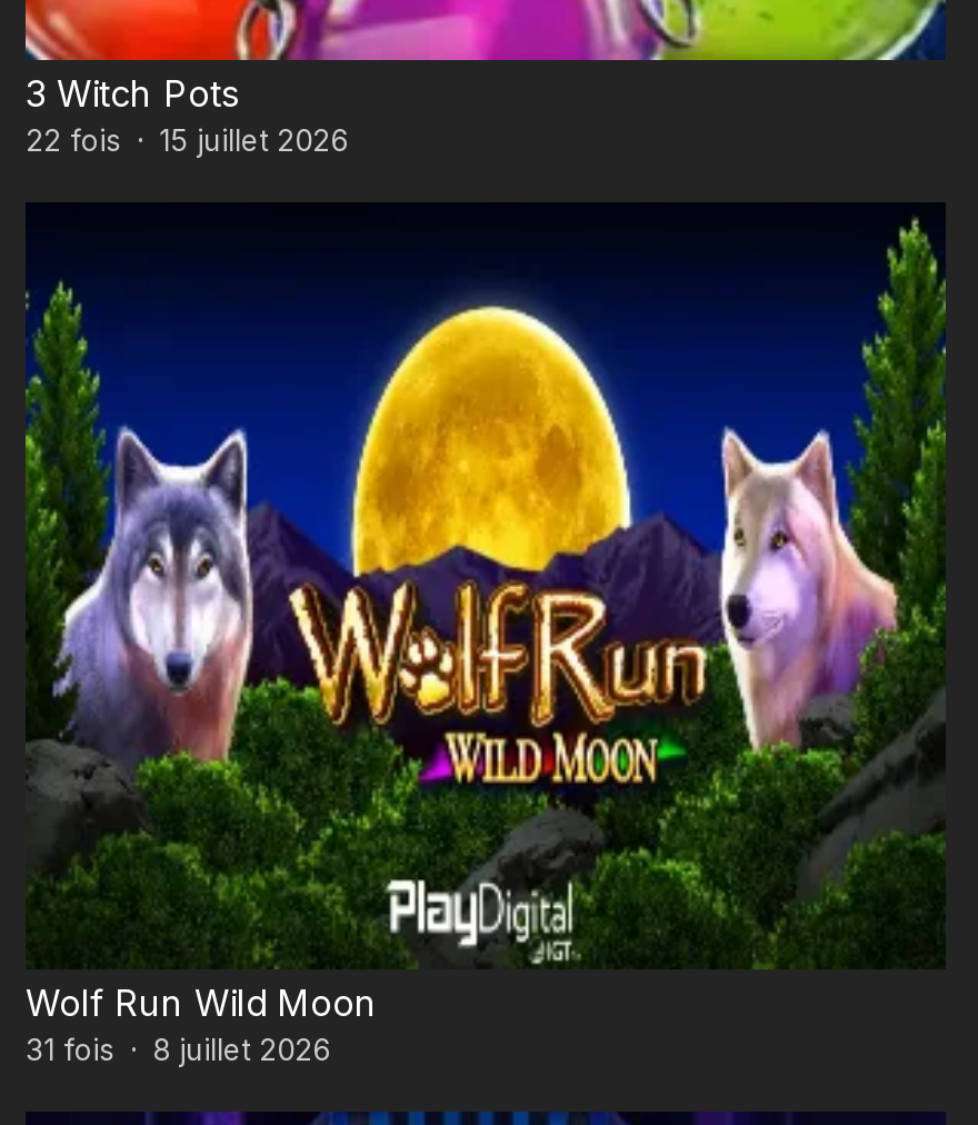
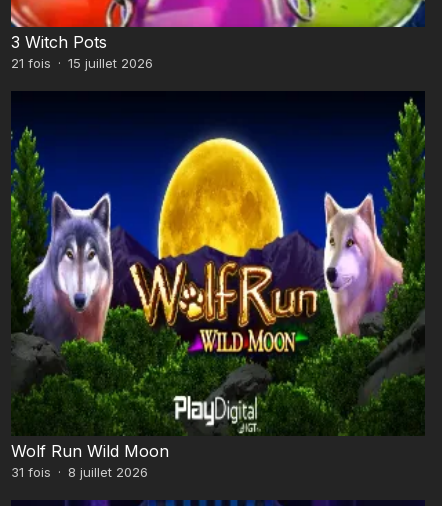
[26,123,348,158] 22 fois · 15 juillet 2026 -> [11,55,153,71] 21 fois · 15 juillet 2026

